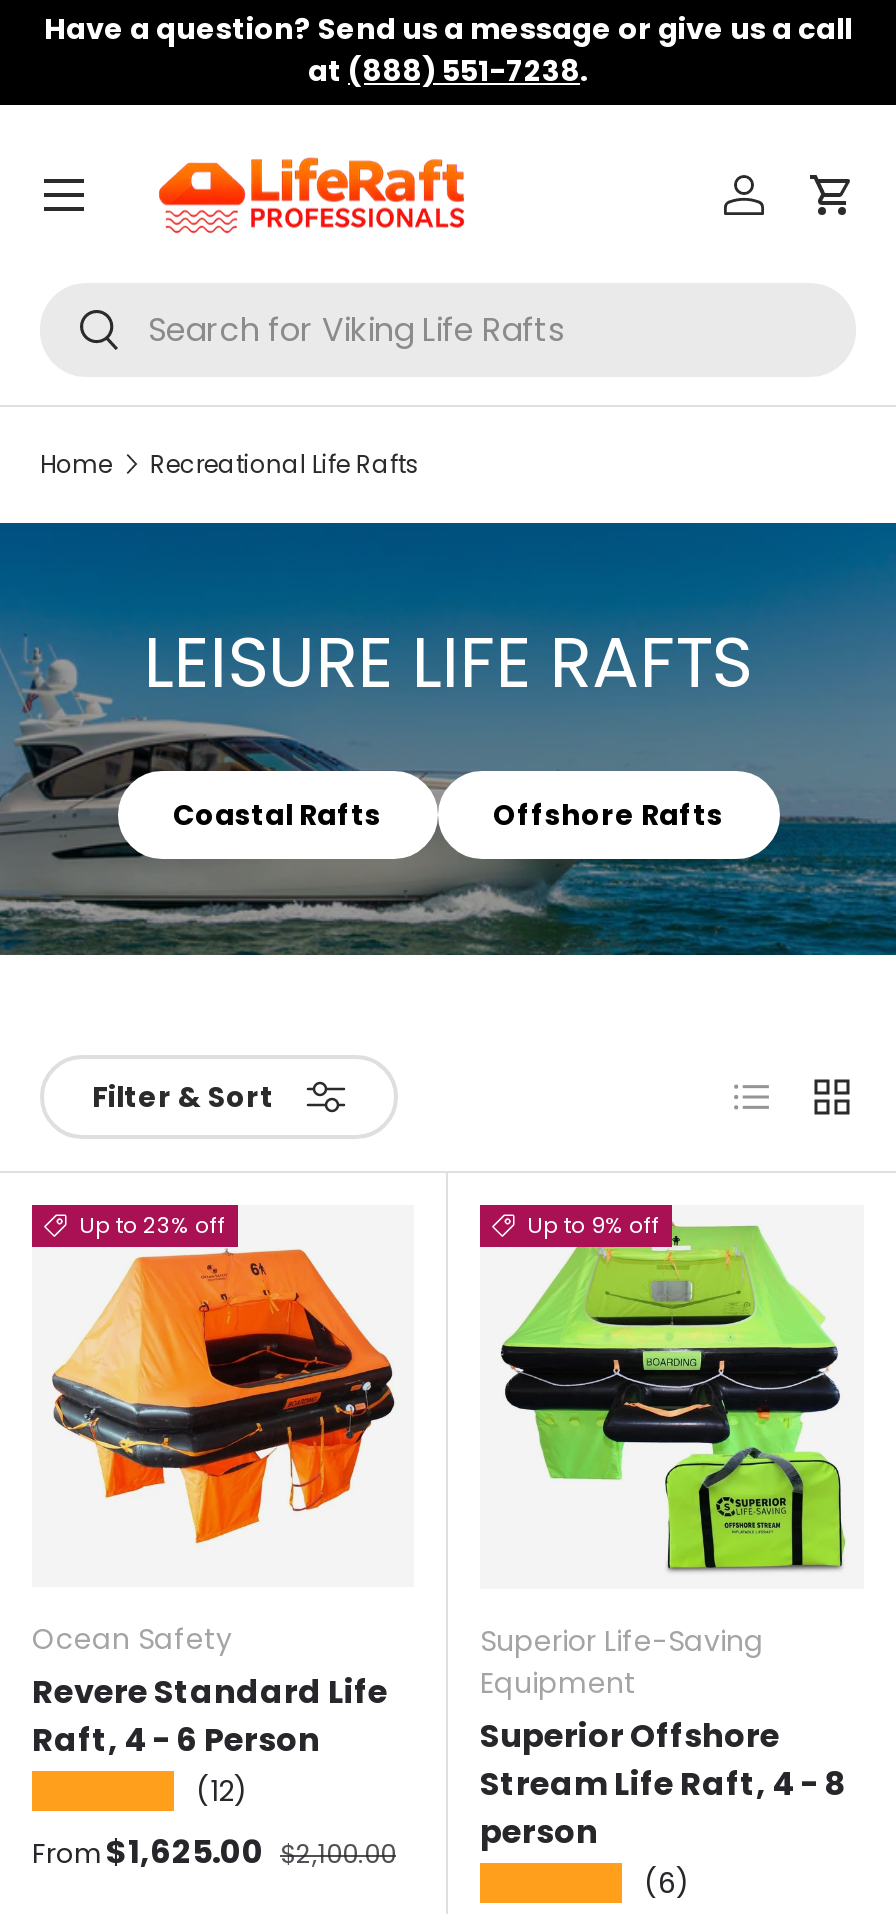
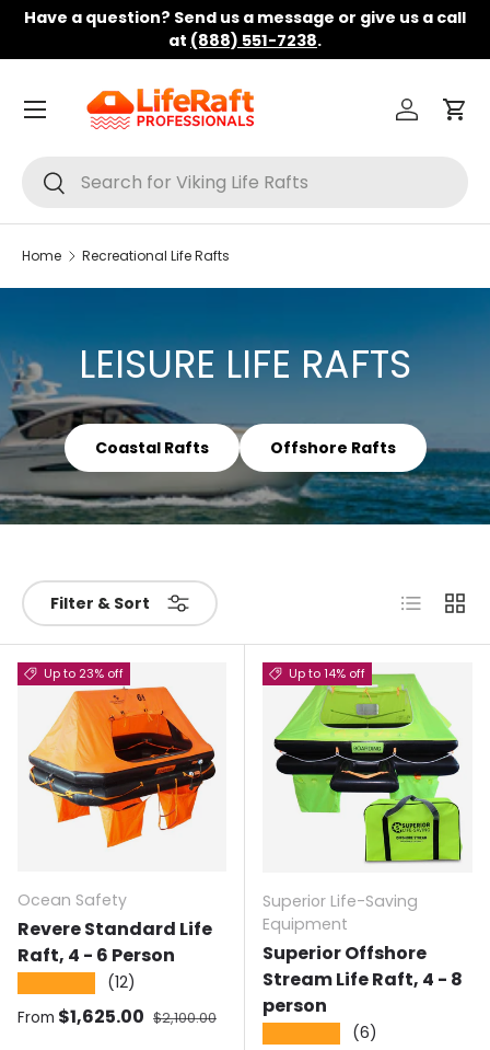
[527,1210,659,1242] Up to 9% off -> [288,665,365,682] Up to 14% off

